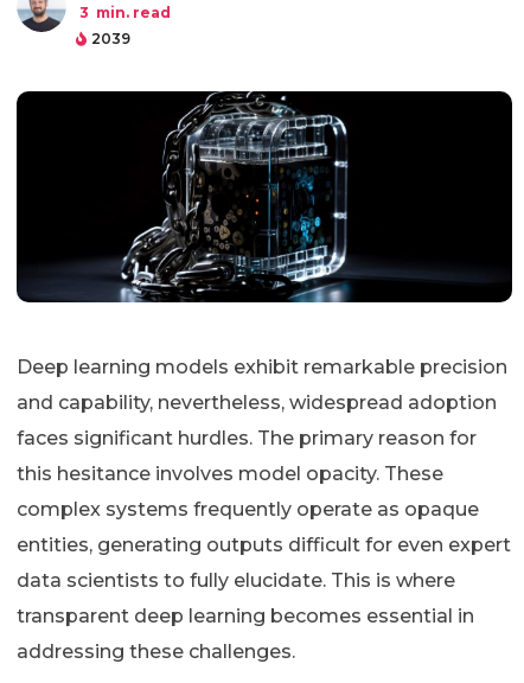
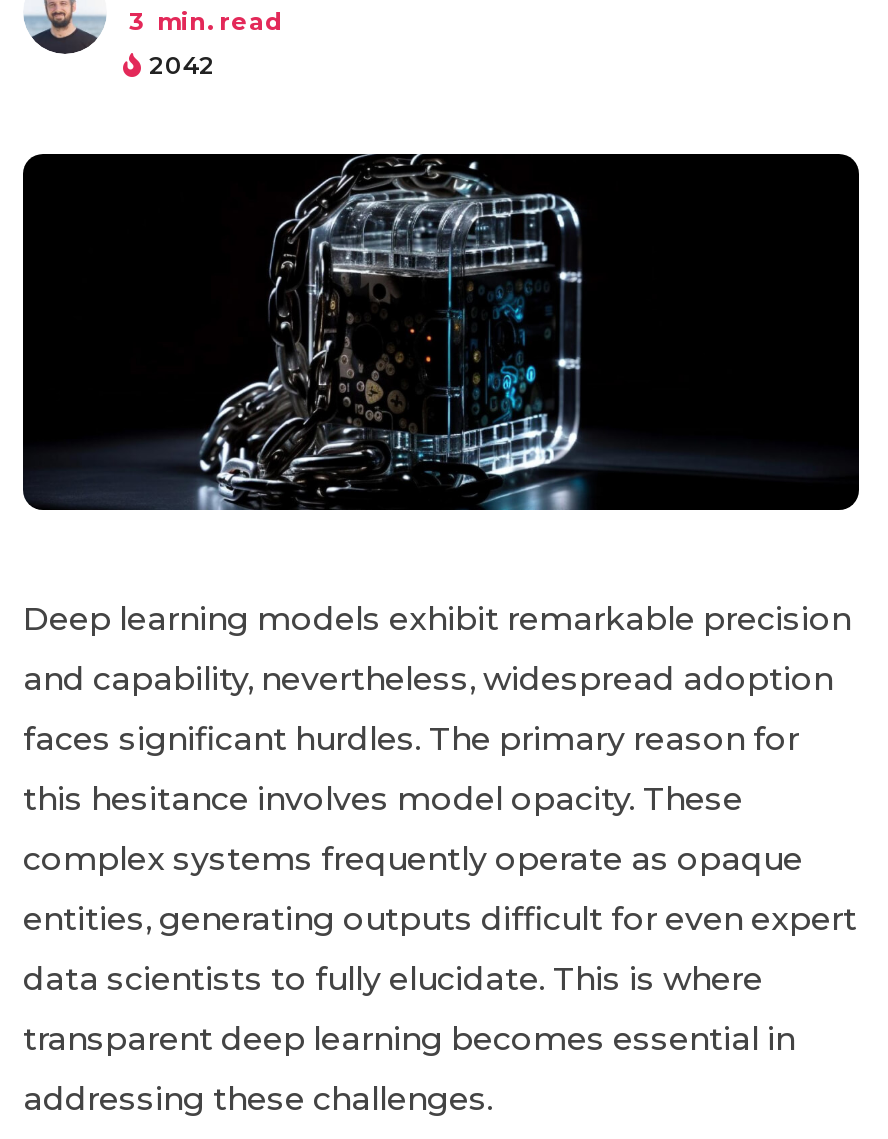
[91,30,130,47] 2039 -> [149,50,215,80] 2042

